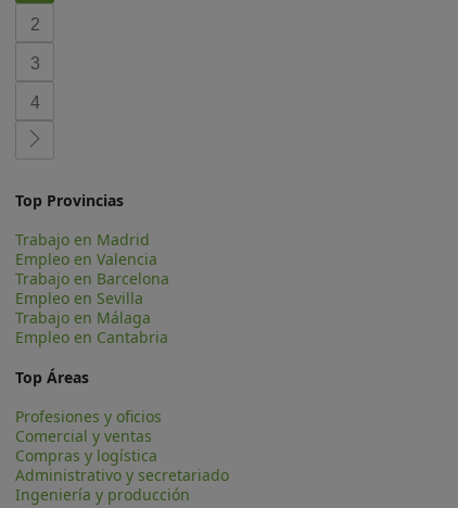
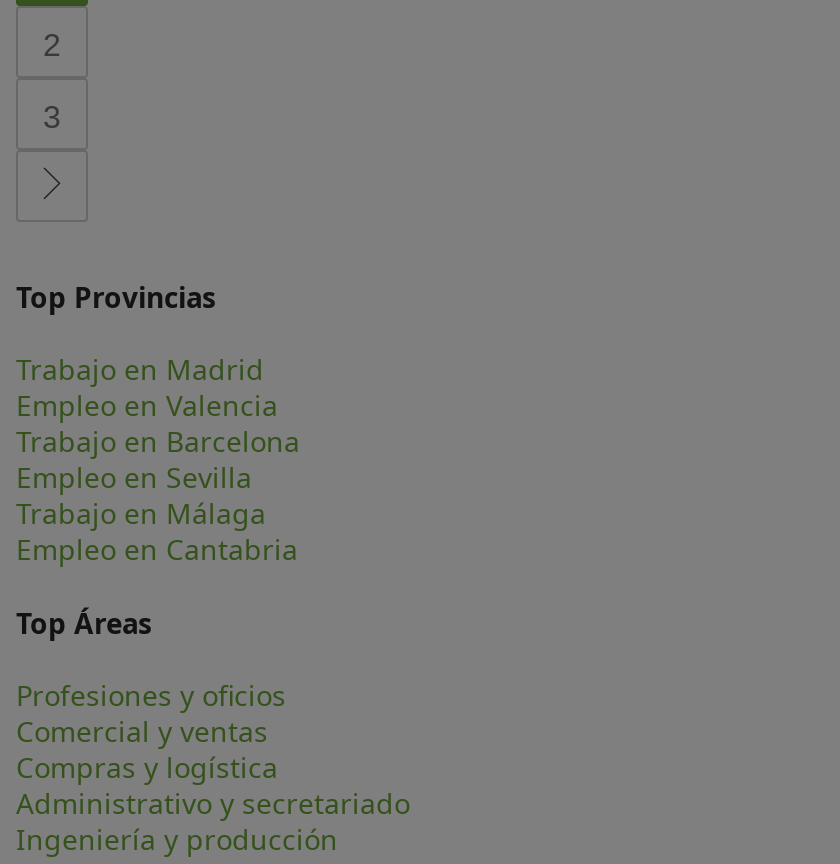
[30,93,40,112] 4 -> none

